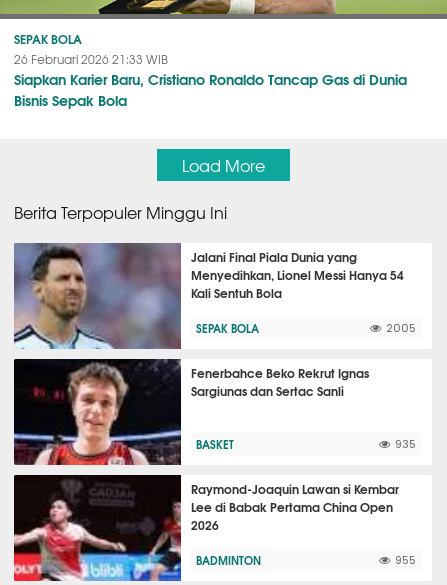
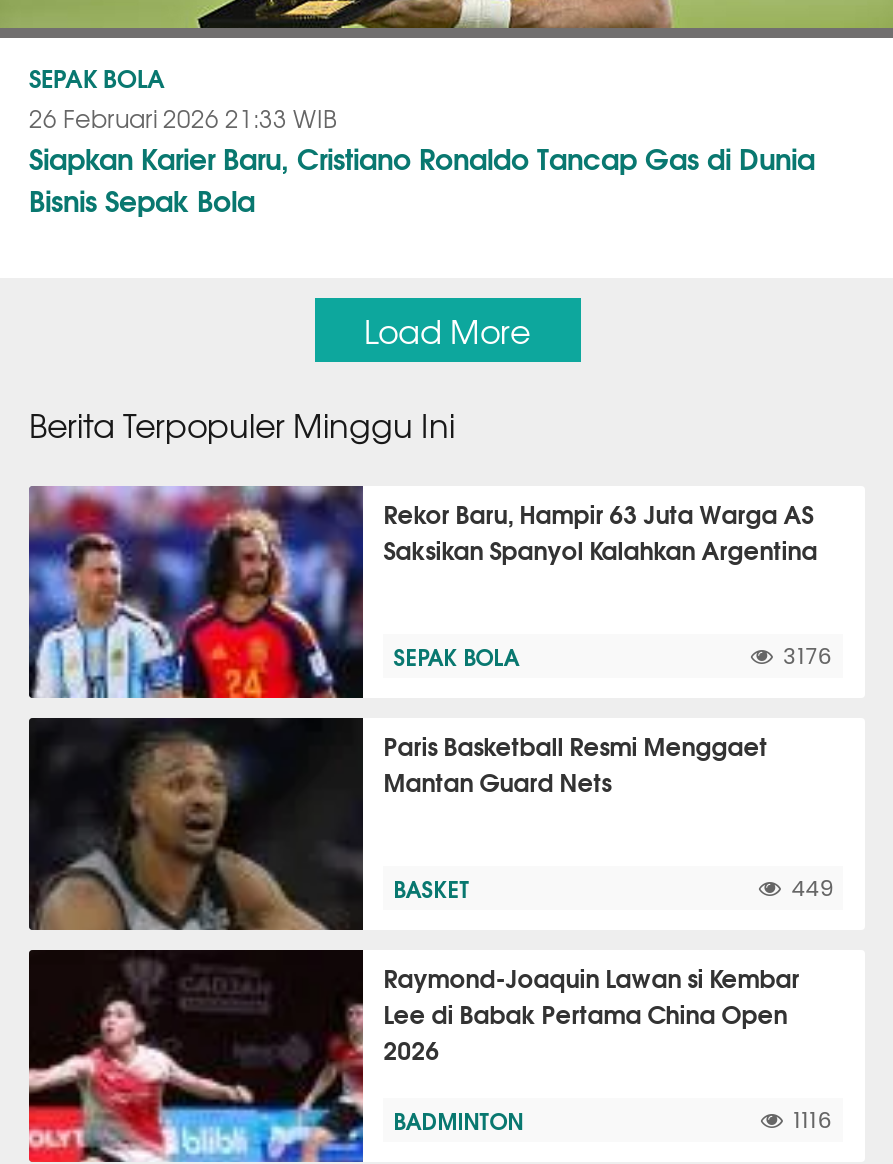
[14,243,404,350] [image] | Jalani Final Piala Dunia yang | Menyedihkan, Lionel Messi Hanya 54 | Kali Sentuh Bola -> [27,486,817,700] [image] | Rekor Baru, Hampir 63 Juta Warga AS | Saksikan Spanyol Kalahkan Argentina
[386,323,416,334] 2005 -> [783,646,833,668] 3176
[13,359,369,466] [image] | Fenerbahce Beko Rekrut Ignas | Sargiunas dan Sertac Sanli -> [29,720,767,932] [image] | Paris Basketball Resmi Menggaet | Mantan Guard Nets
[395,439,416,450] 935 -> [791,878,833,900] 449
[395,555,416,566] 955 -> [793,1110,833,1132] 1116

